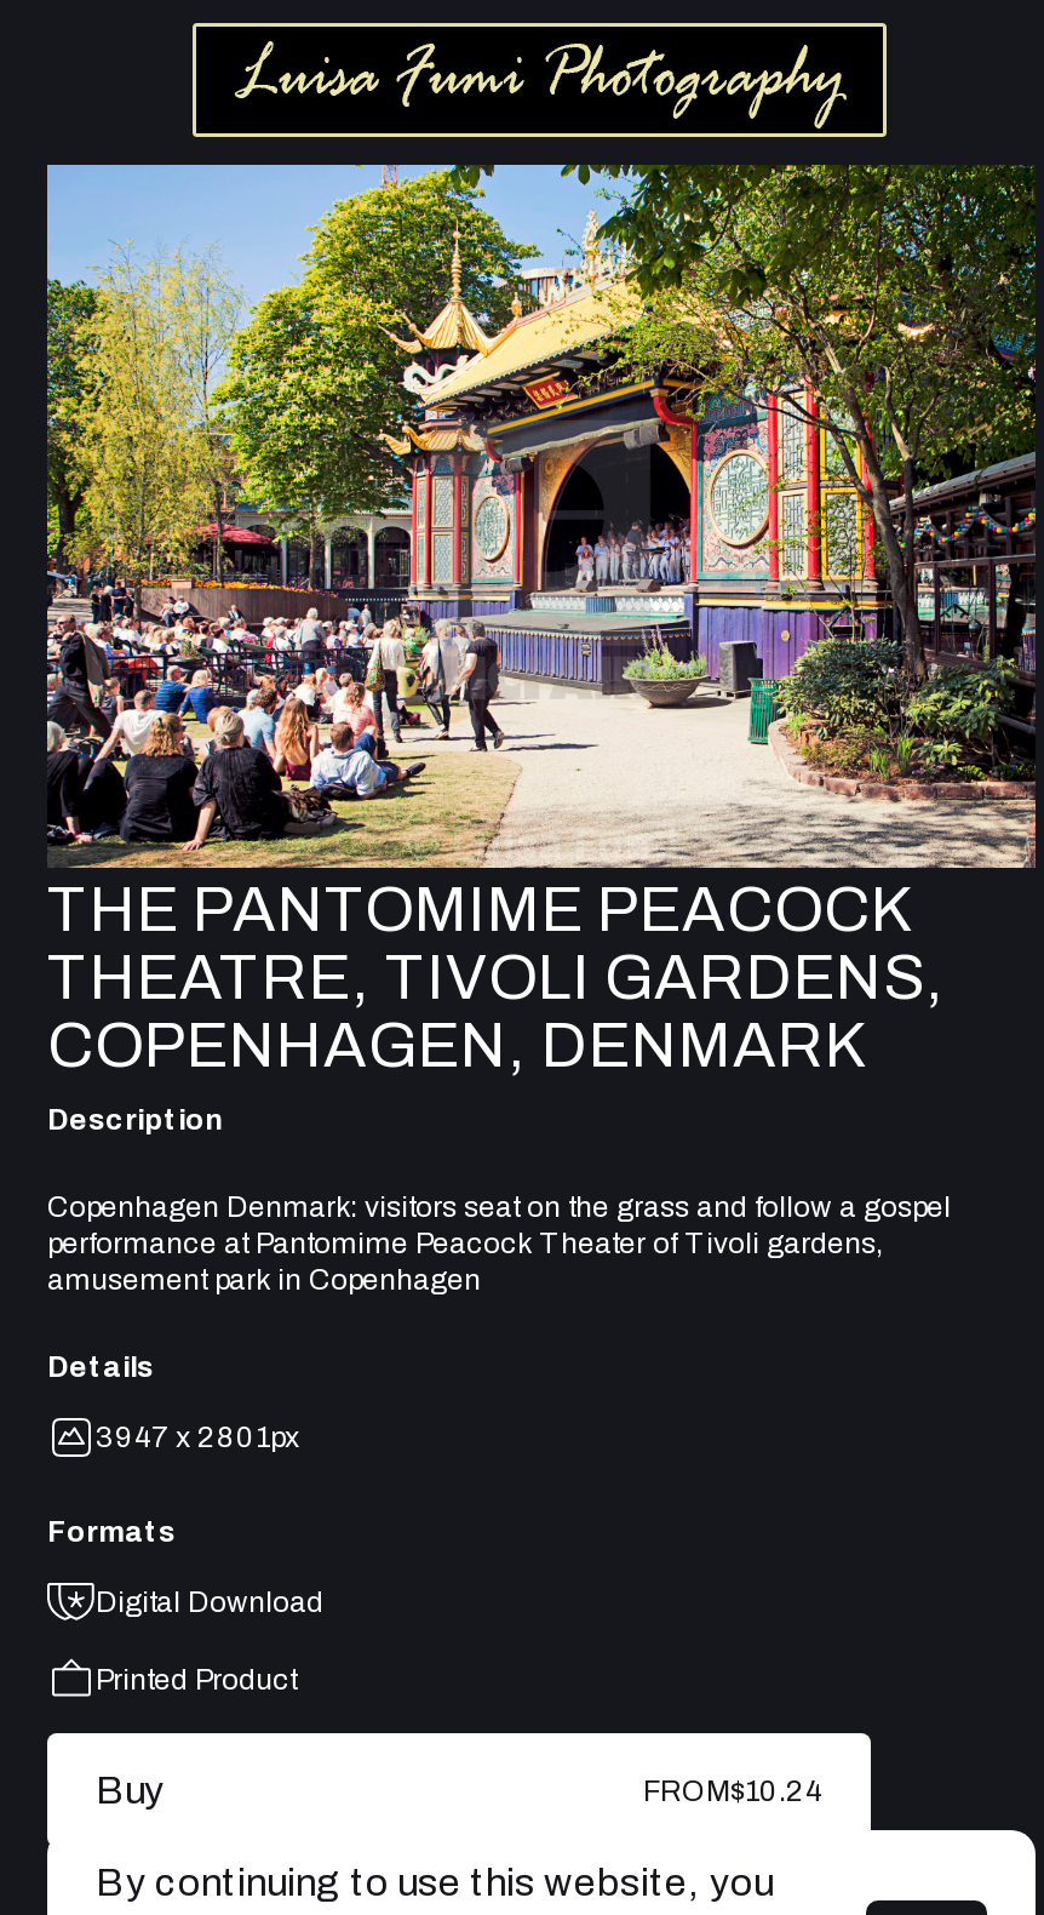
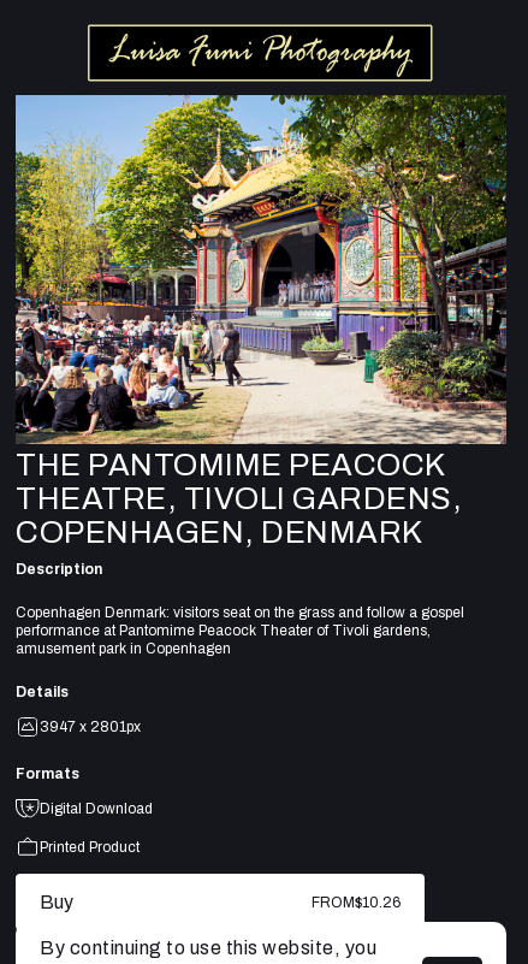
[643,1774,822,1808] FROM$10.24 -> [312,894,401,911] FROM$10.26

